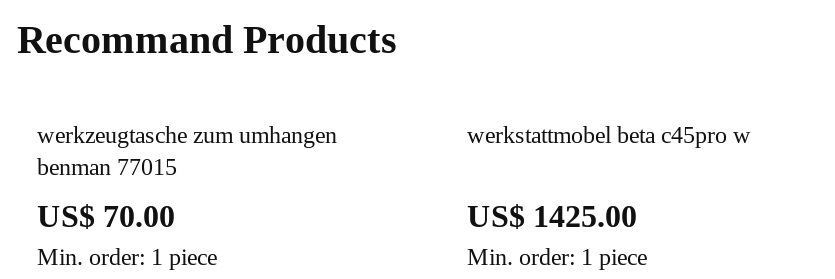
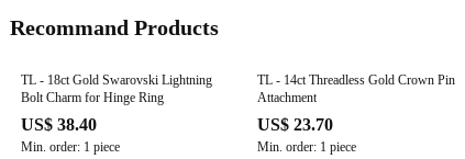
[37,120,337,180] werkzeugtasche zum umhangen | benman 77015 -> [21,72,212,105] TL - 18ct Gold Swarovski Lightning | Bolt Charm for Hinge Ring
[467,120,751,148] werkstattmobel beta c45pro w -> [257,72,455,105] TL - 14ct Threadless Gold Crown Pin | Attachment
[37,198,175,232] US$ 70.00 -> [21,115,97,133] US$ 38.40
[467,198,637,232] US$ 1425.00 -> [257,115,333,133] US$ 23.70

